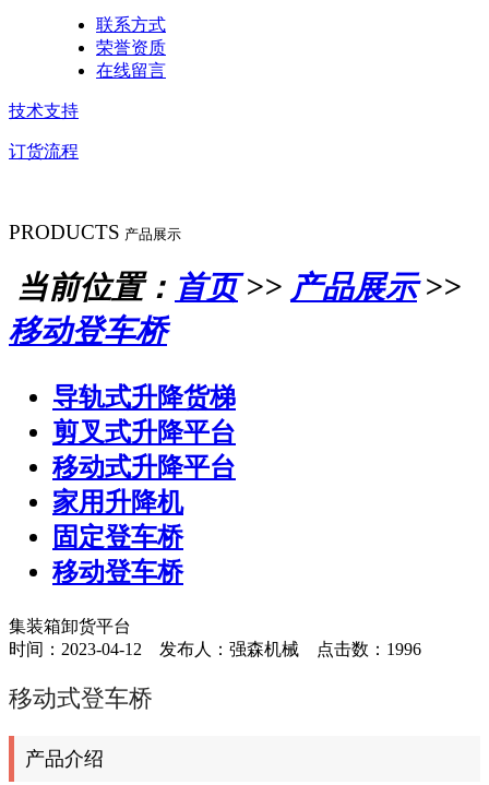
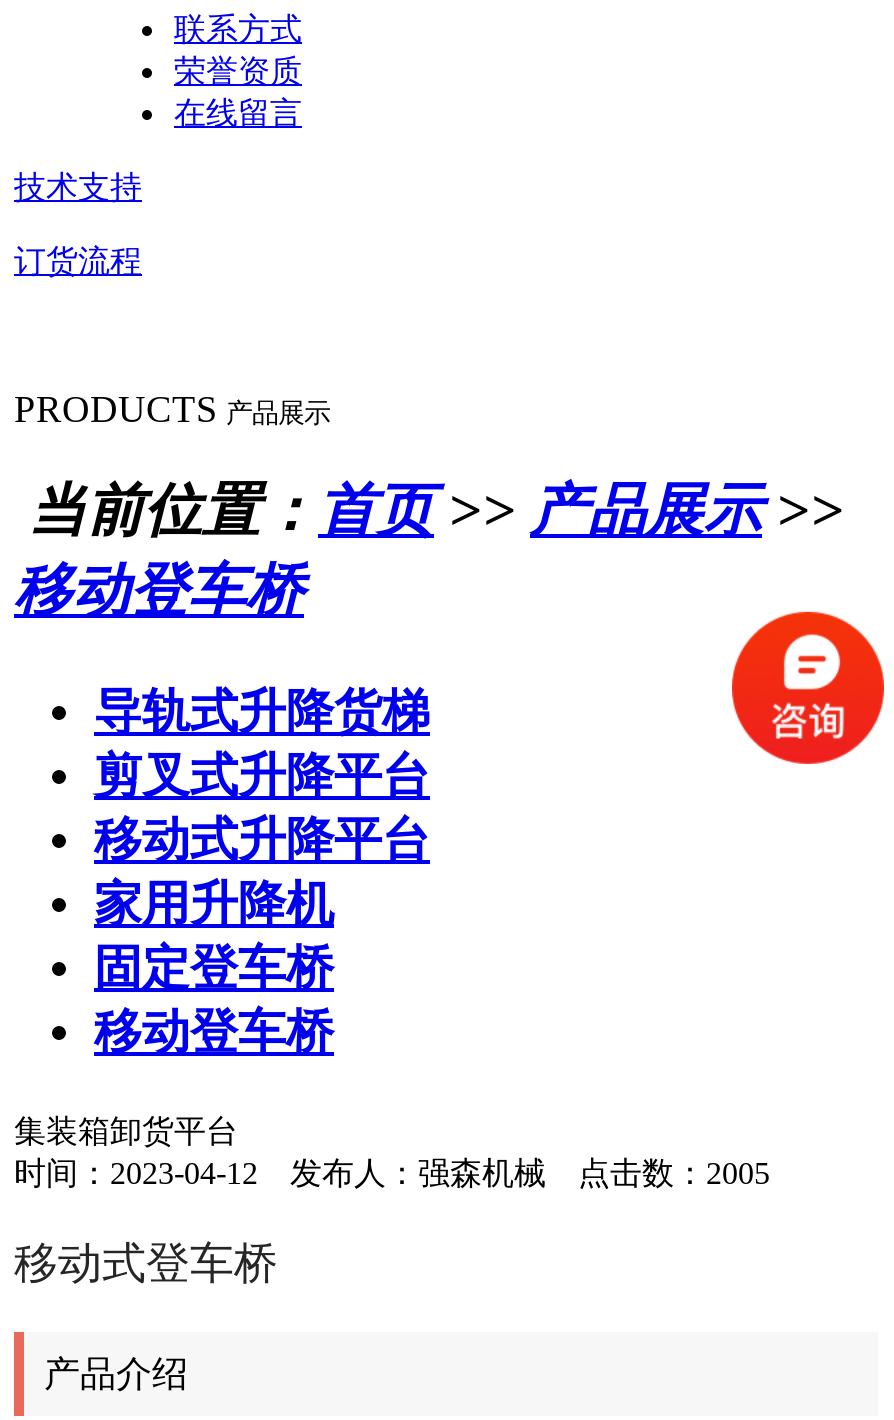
none -> [730,610,886,766] [image]
[9,640,421,658] 时间：2023-04-12 发布人：强森机械 点击数：1996 -> [14,1156,770,1190] 时间：2023-04-12 发布人：强森机械 点击数：2005

